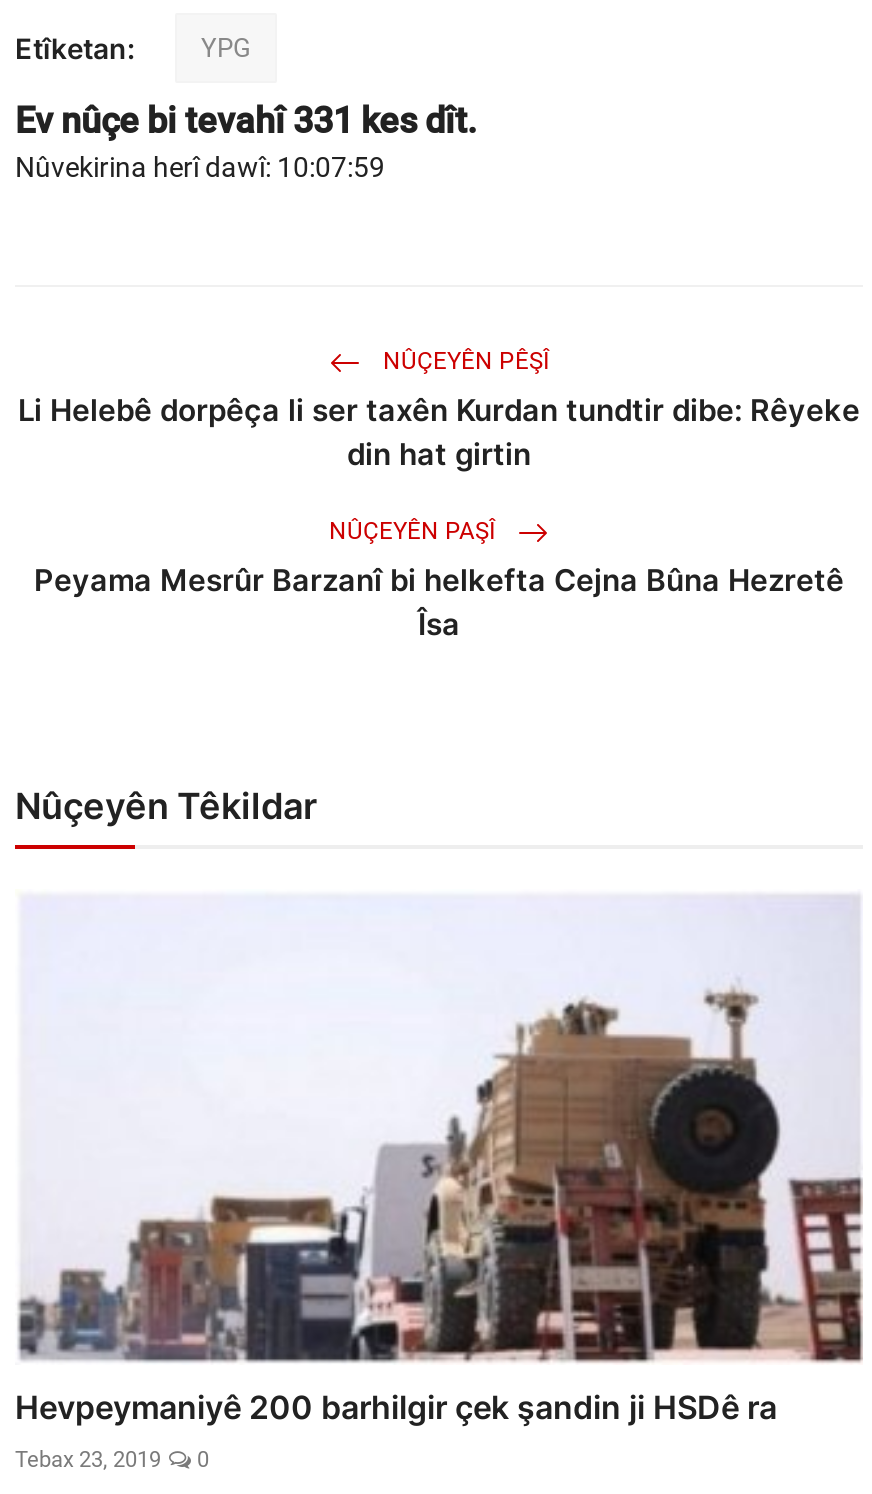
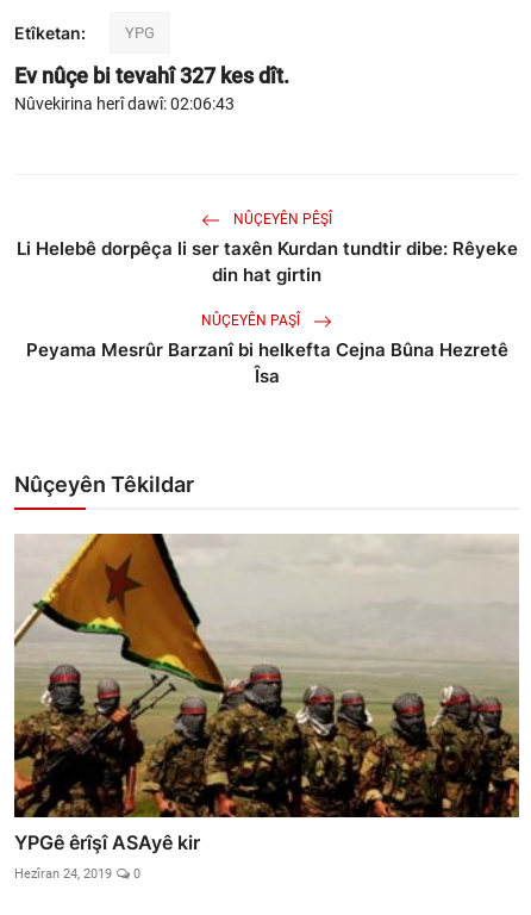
[15,99,477,141] Ev nûçe bi tevahî331 kes dît. -> [14,63,289,88] Ev nûçe bi tevahî327 kes dît.
[15,151,385,183] Nûvekirina herî dawî: 10:07:59 -> [14,94,235,113] Nûvekirina herî dawî: 02:06:43
[15,889,863,1426] [image] | Hevpeymaniyê 200 barhilgir çek şandin ji HSDê ra -> [13,533,520,854] [image] | YPGê êrîşî ASAyê kir
[15,1446,209,1472] Tebax 23, 2019 0 -> [14,866,140,881] Hezîran 24, 2019 0

